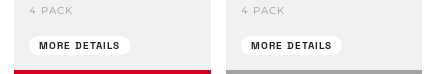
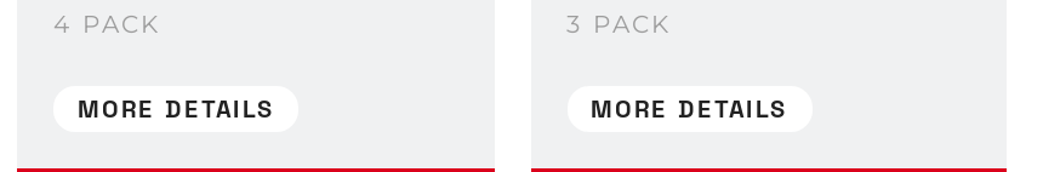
[240,4,284,17] 4 PACK -> [566,10,671,41] 3 PACK

